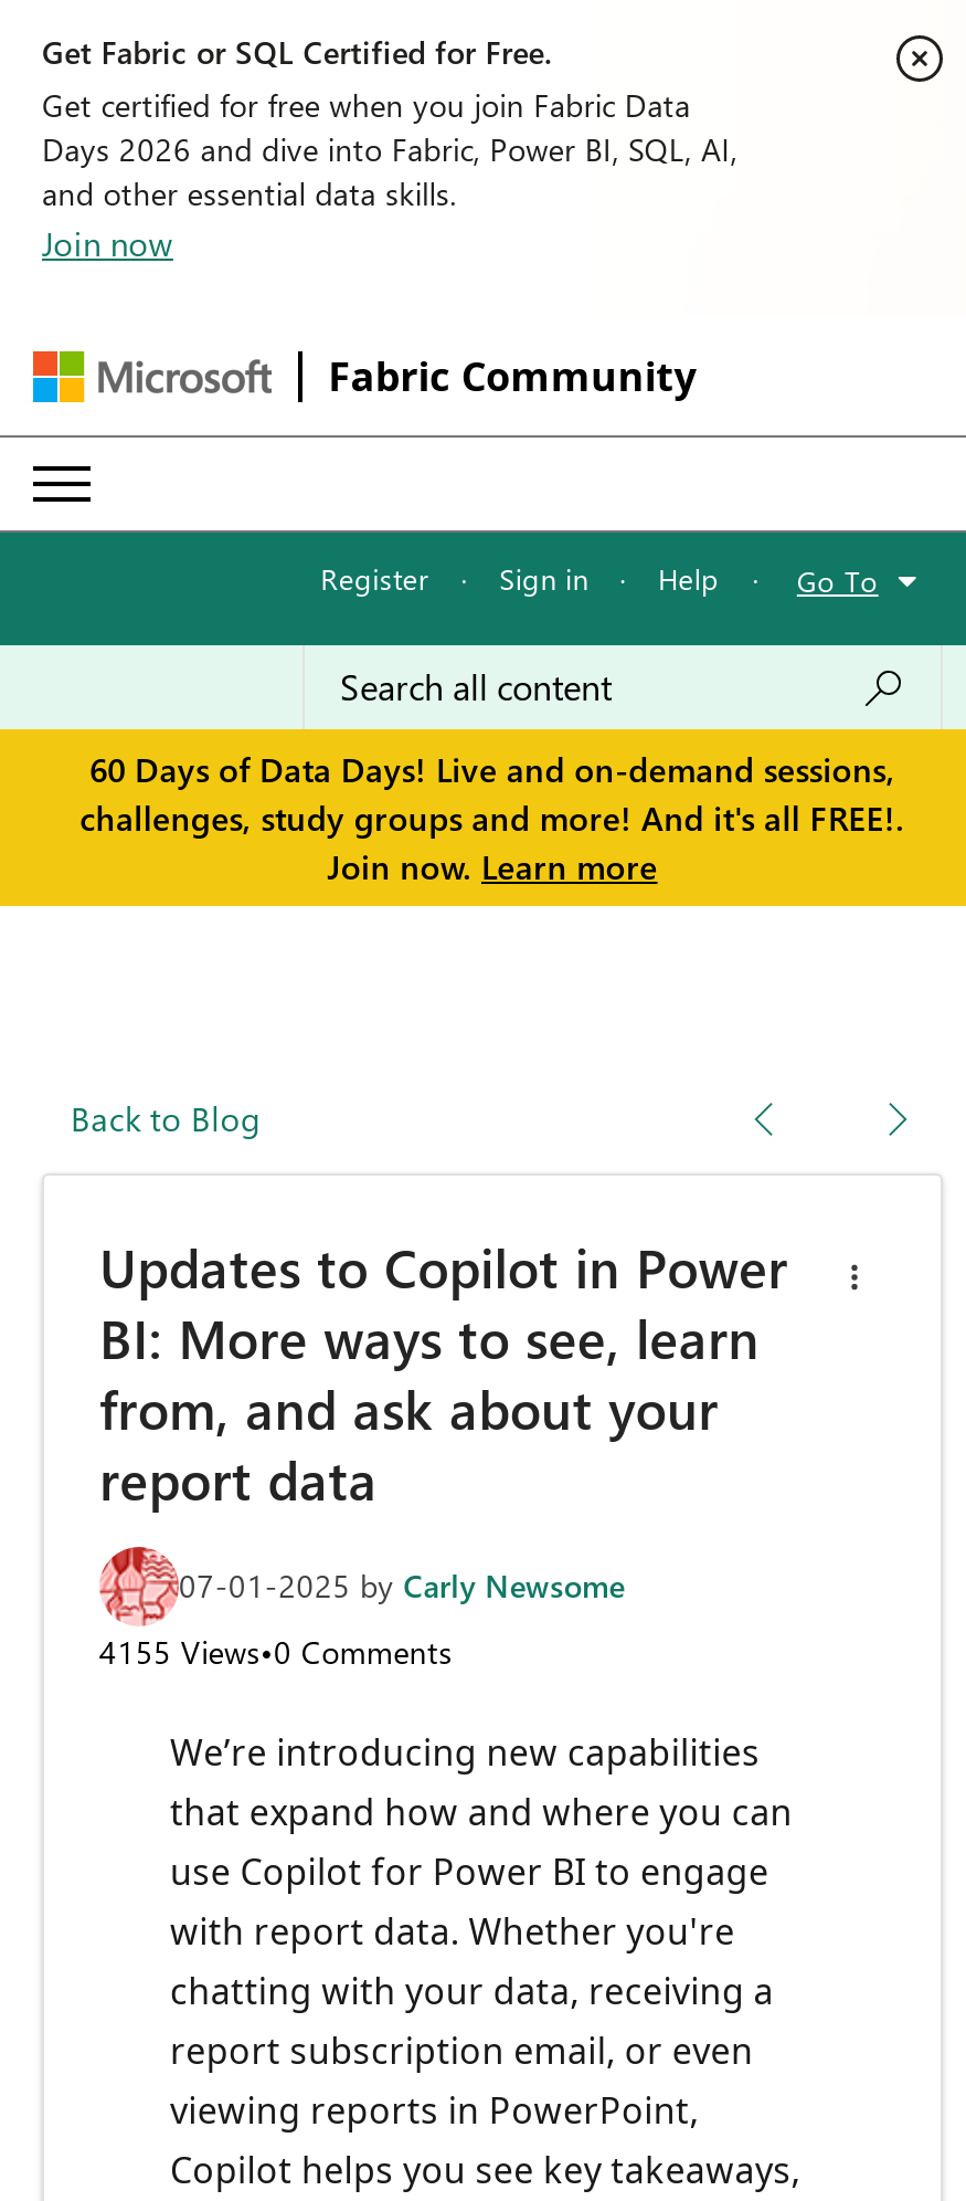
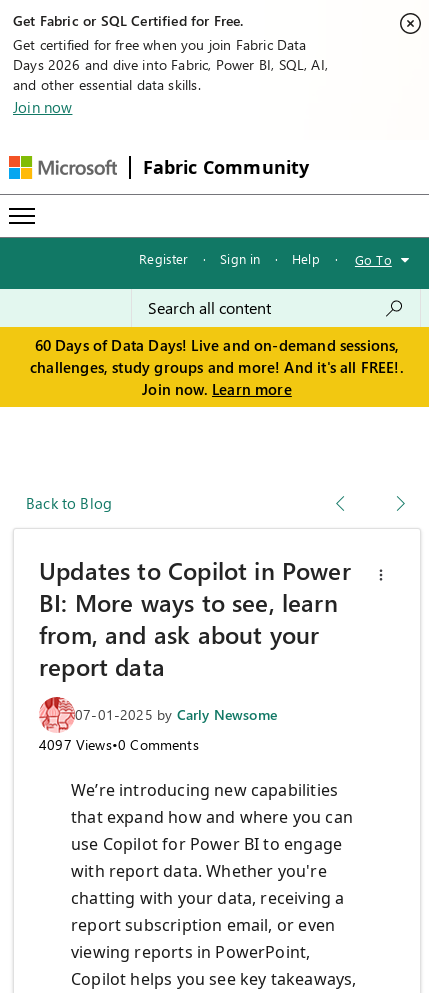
[99,1632,452,1674] 4155 Views•0 Comments -> [39,735,199,754] 4097 Views•0 Comments

